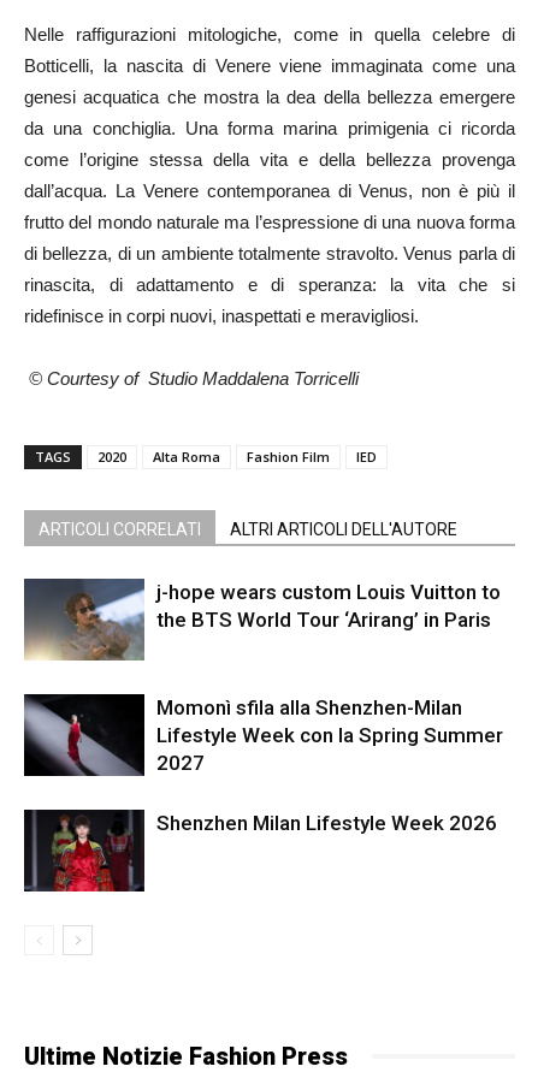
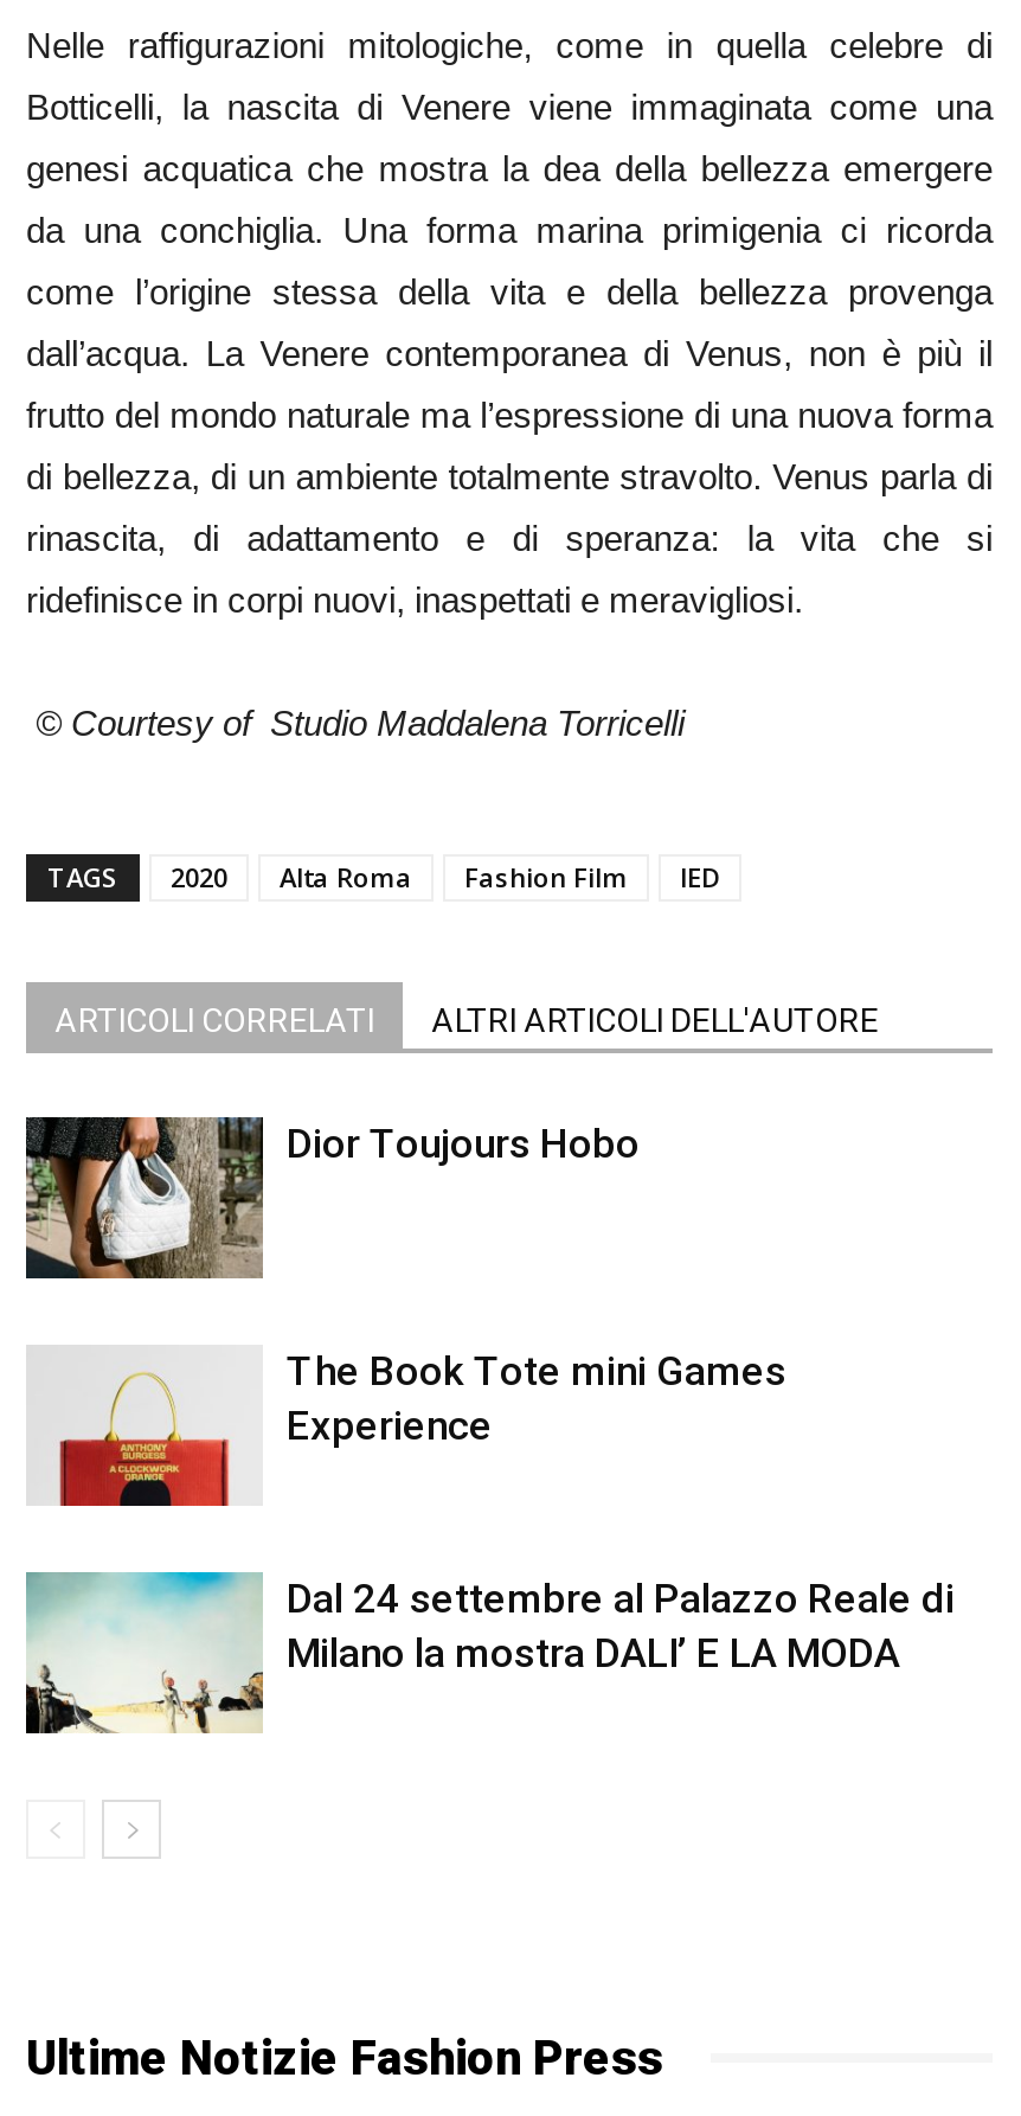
[24,577,501,661] [image] | j-hope wears custom Louis Vuitton to | the BTS World Tour ‘Arirang’ in Paris -> [24,1115,640,1281] [image] | Dior Toujours Hobo
[23,693,503,777] [image] | Momonì sfila alla Shenzhen-Milan | Lifestyle Week con la Spring Summer | 2027 -> [26,1345,786,1508] [image] | The Book Tote mini Games | Experience
[23,808,497,893] [image] | Shenzhen Milan Lifestyle Week 2026 -> [24,1570,955,1736] [image] | Dal 24 settembre al Palazzo Reale di | Milano la mostra DALI’ E LA MODA

